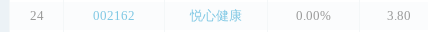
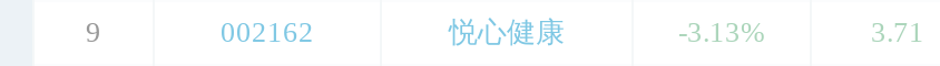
[29,8,43,23] 24 -> [86,15,101,48] 9
[296,8,331,23] 0.00% -> [678,15,765,48] -3.13%
[386,8,410,23] 3.80 -> [871,15,924,48] 3.71

